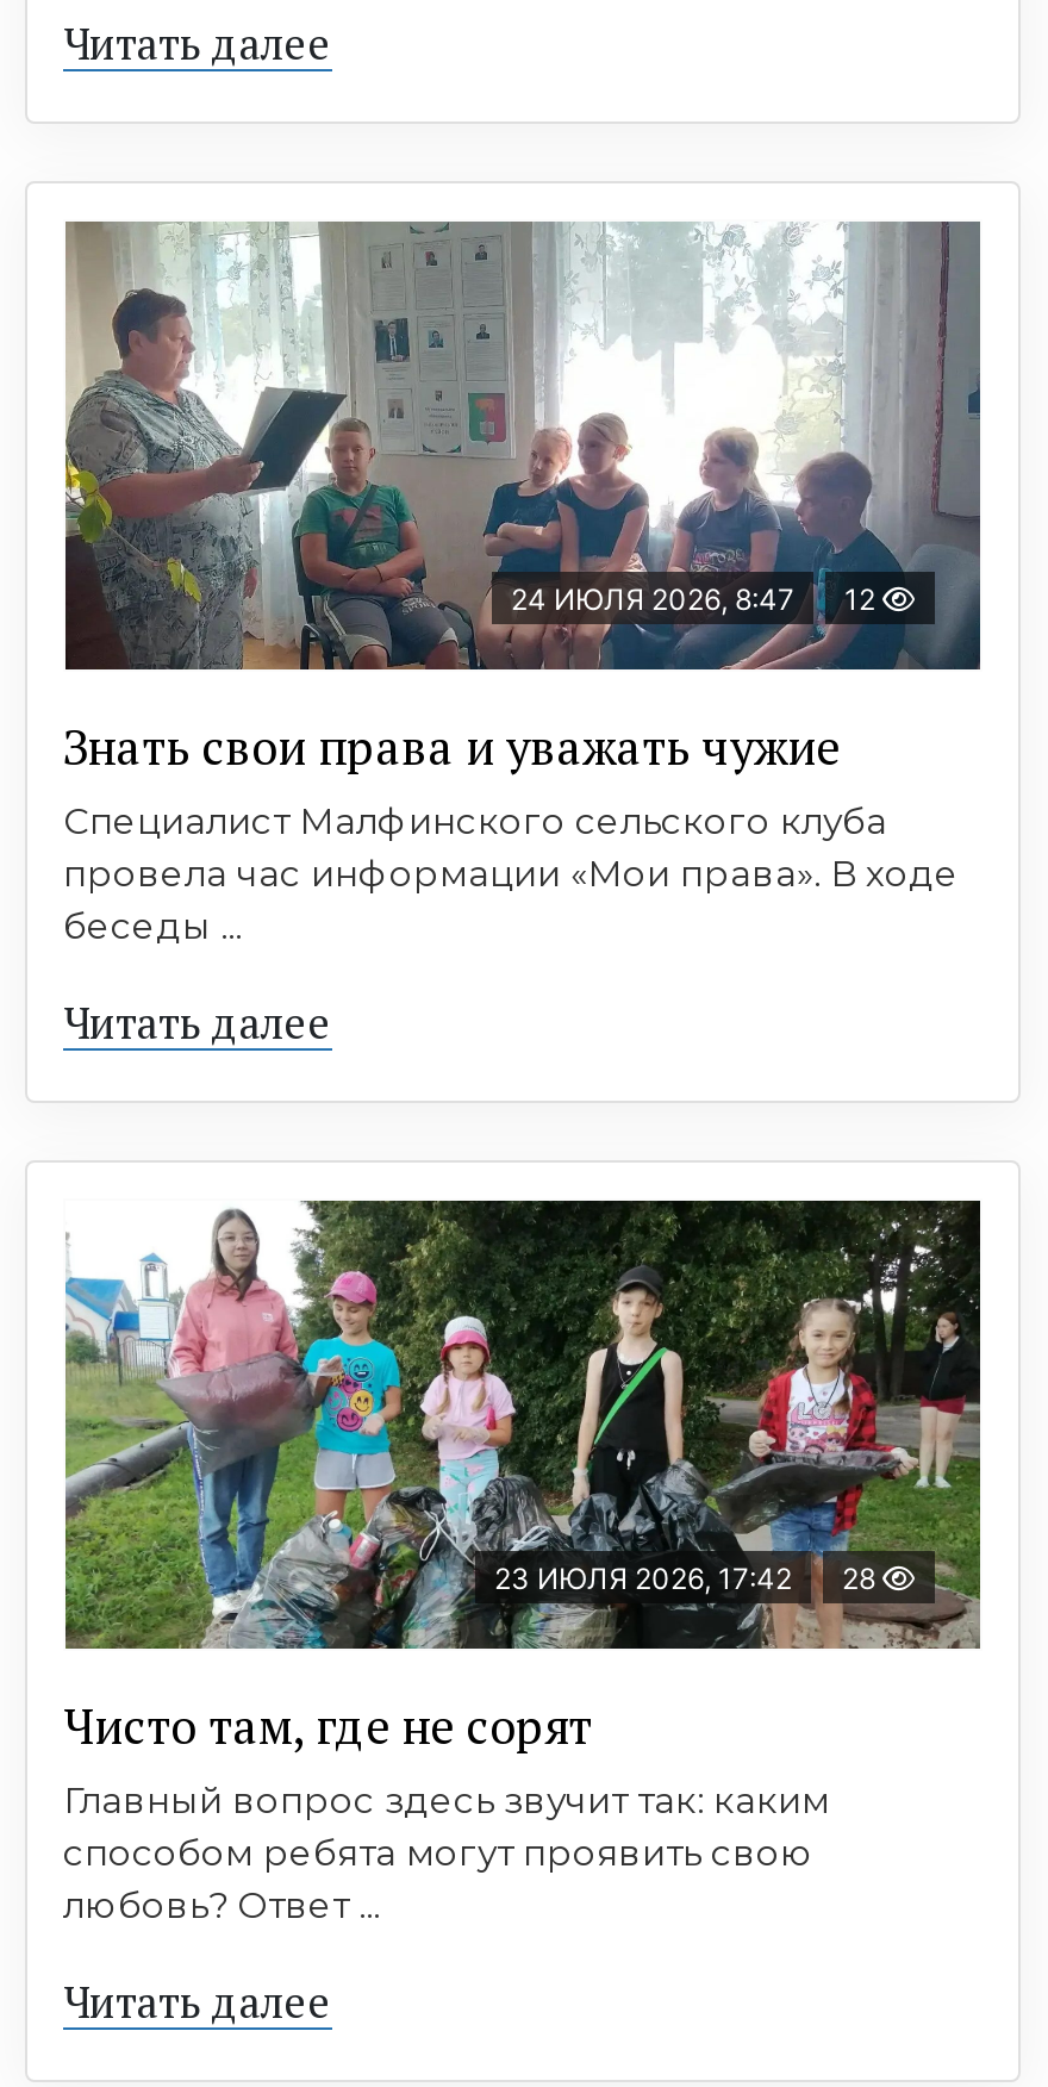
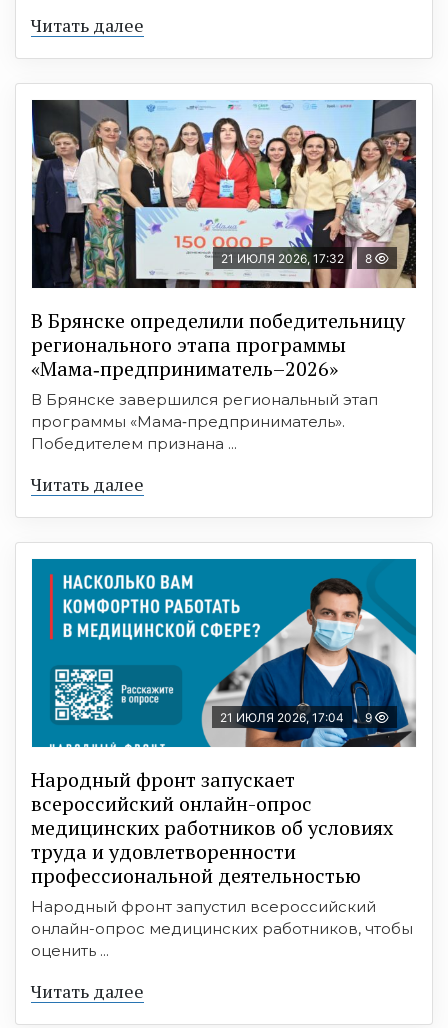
[63,219,982,616] [image] | 24 ИЮЛЯ 2026, 8:47 | 12 -> [31,99,417,289] [image] | 21 ИЮЛЯ 2026, 17:32 | 8
[63,714,959,947] Знать свои права и уважать чужие | Специалист Малфинского сельского клуба | провела час информации «Мои права». В ходе | беседы ... -> [31,306,405,452] В Брянске определили победительницу | регионального этапа программы | «Мама‑предприниматель–2026» | В Брянске завершился региональный этап | программы «Мама‑предприниматель». | Победителем признана ...
[63,1198,982,1620] [image] | 23 ИЮЛЯ 2026, 17:42 | 28 -> [31,558,417,748] [image] | 21 ИЮЛЯ 2026, 17:04 | 9
[63,1693,830,1926] Чисто там, где не сорят | Главный вопрос здесь звучит так: каким | способом ребята могут проявить свою | любовь? Ответ ... -> [31,765,413,959] Народный фронт запускает | всероссийский онлайн-опрос | медицинских работников об условиях | труда и удовлетворенности | профессиональной деятельностью | Народный фронт запустил всероссийский | онлайн-опрос медицинских работников, чтобы | оценить ...

